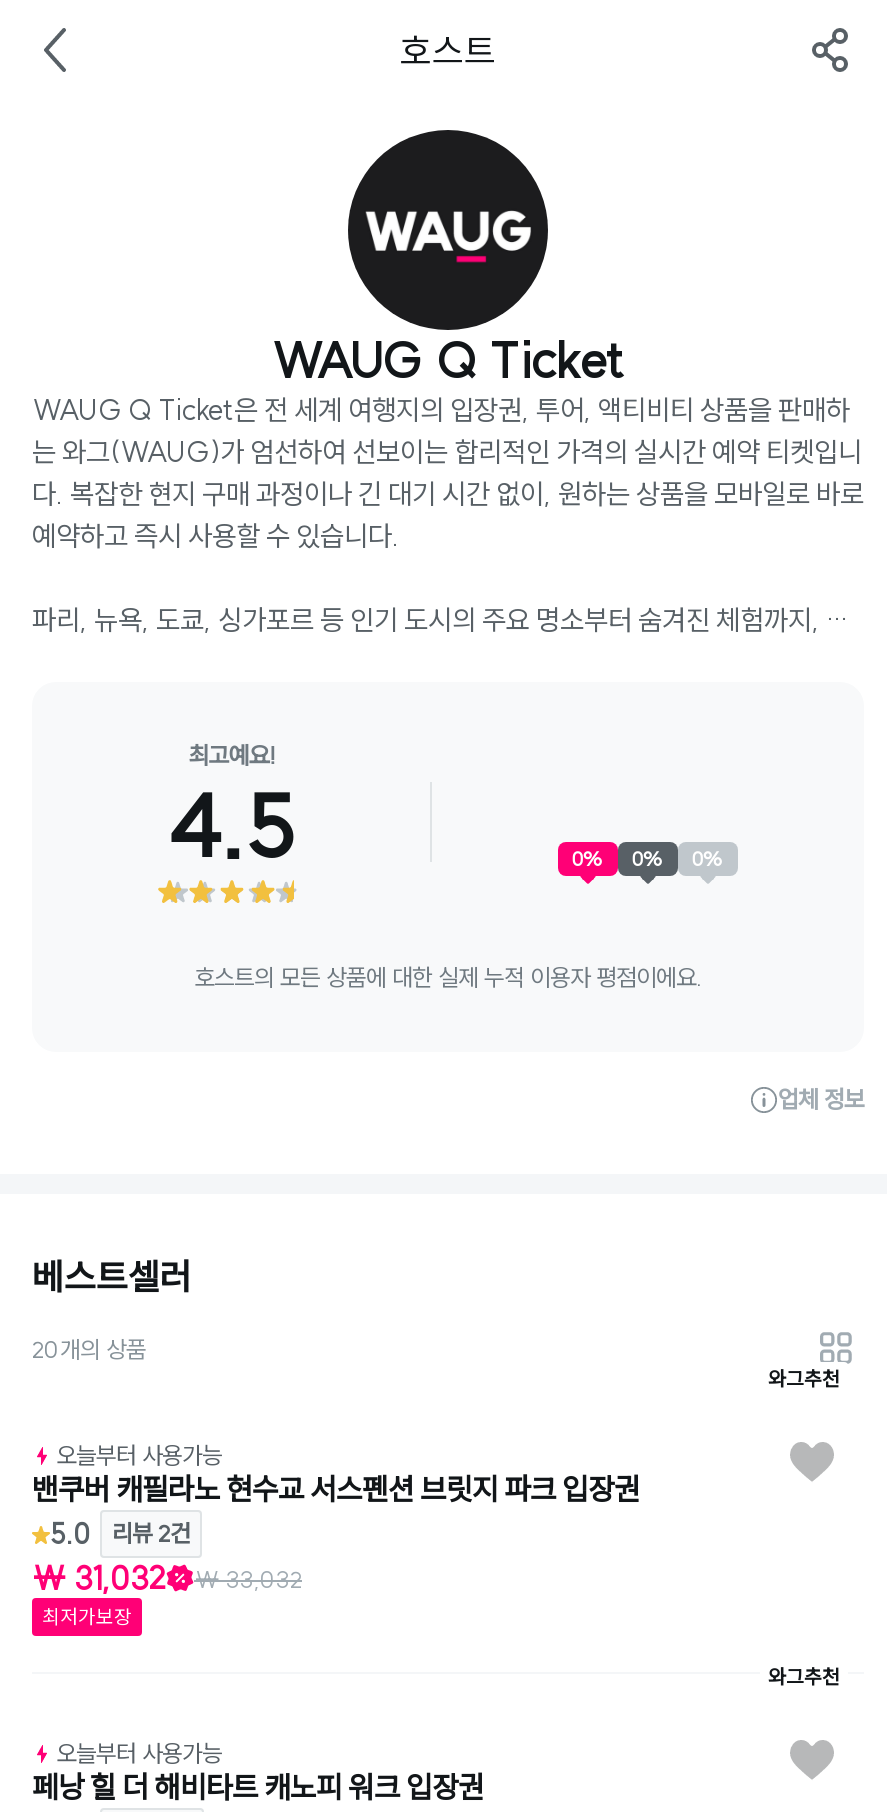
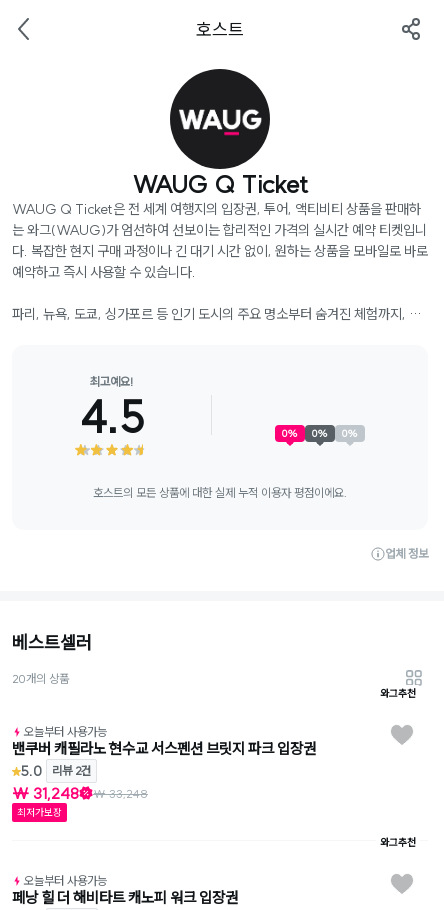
[32,1558,166,1598] ₩ 31,032 -> [12,783,79,803] ₩ 31,248
[194,1563,302,1593] ₩ 33,032 -> [93,785,148,800] ₩ 33,248

